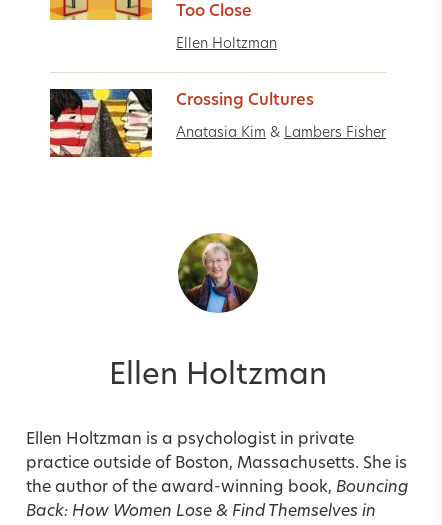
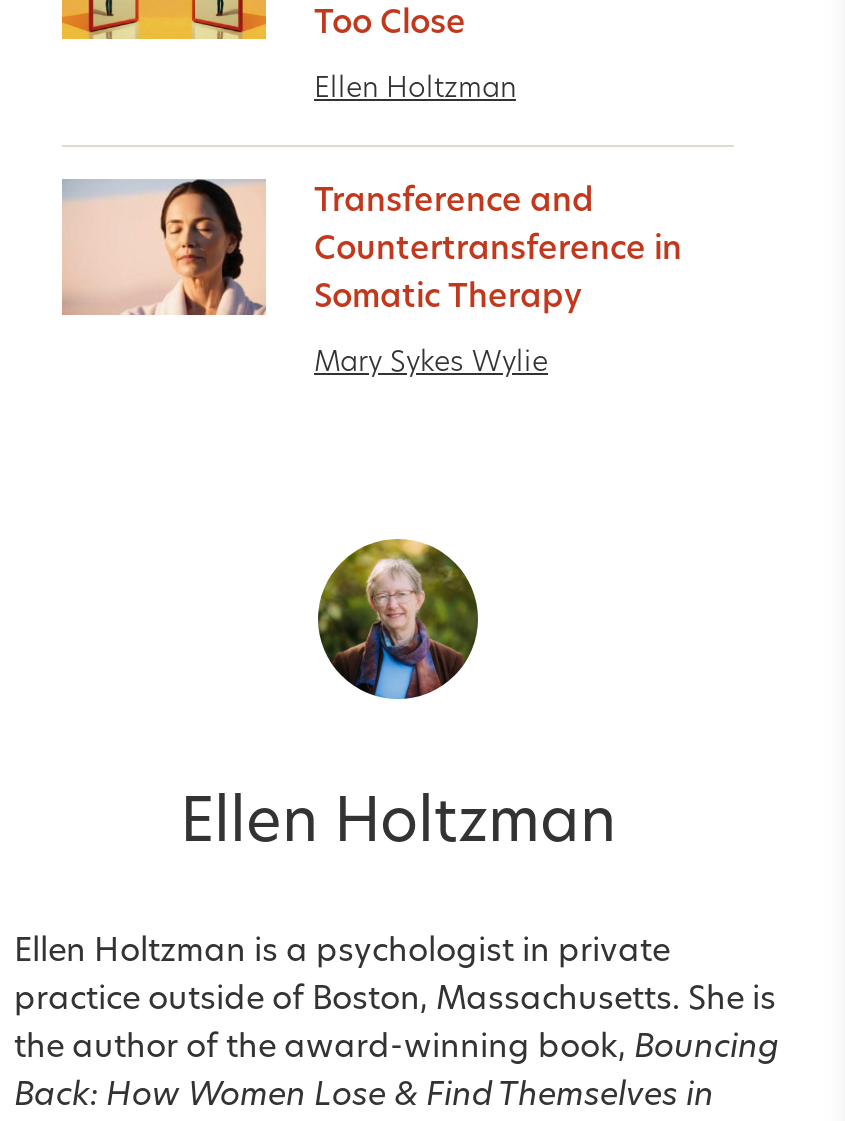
[49,88,386,158] [image] | Crossing Cultures | Anatasia Kim & Lambers Fisher -> [62,178,682,378] [image] | Transference and | Countertransference in | Somatic Therapy | Mary Sykes Wylie

